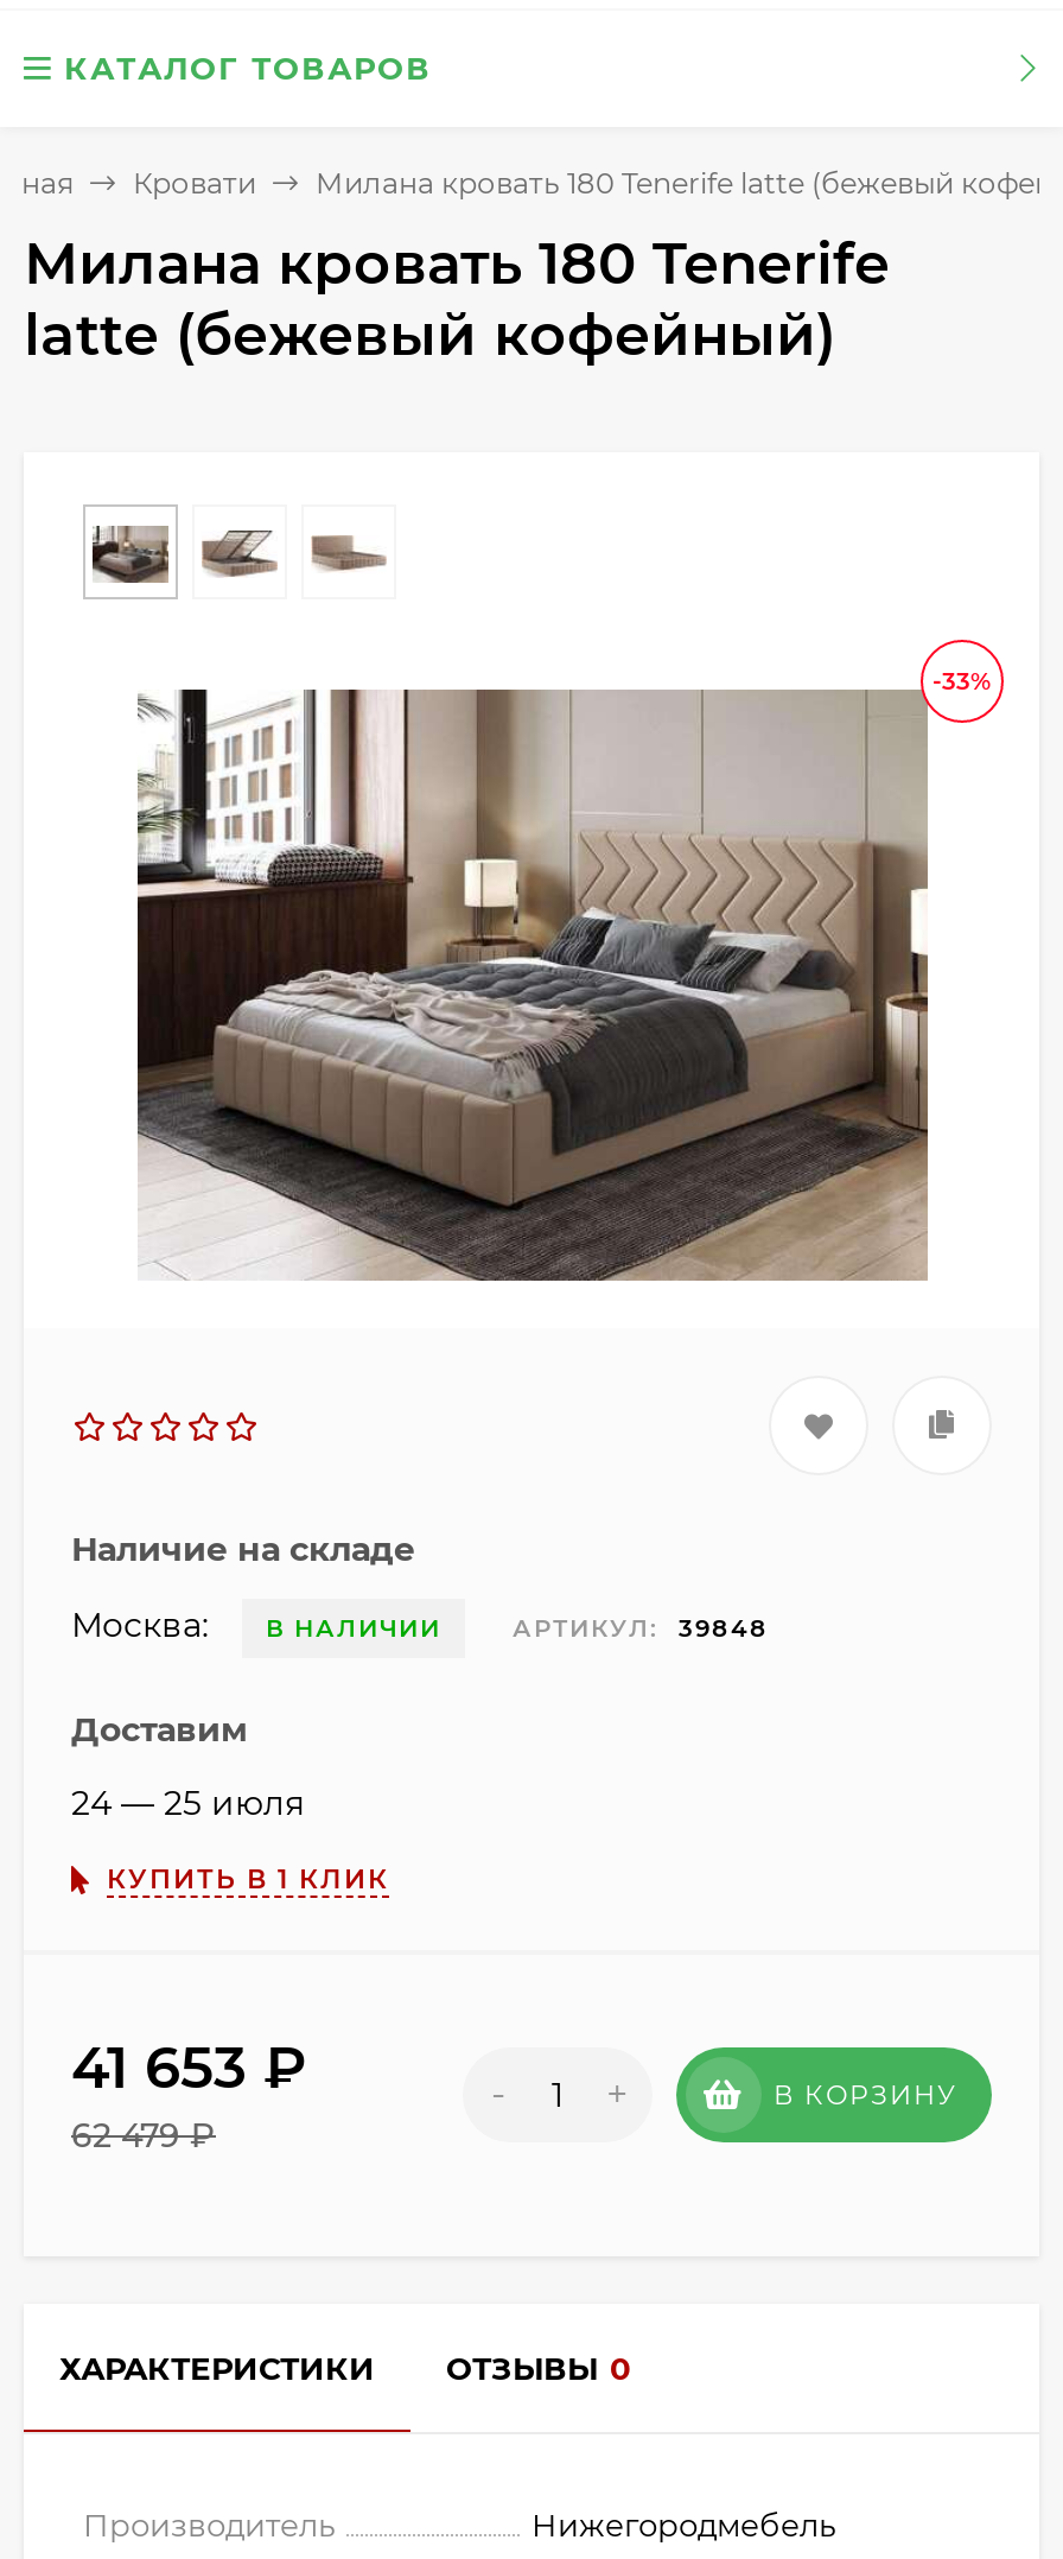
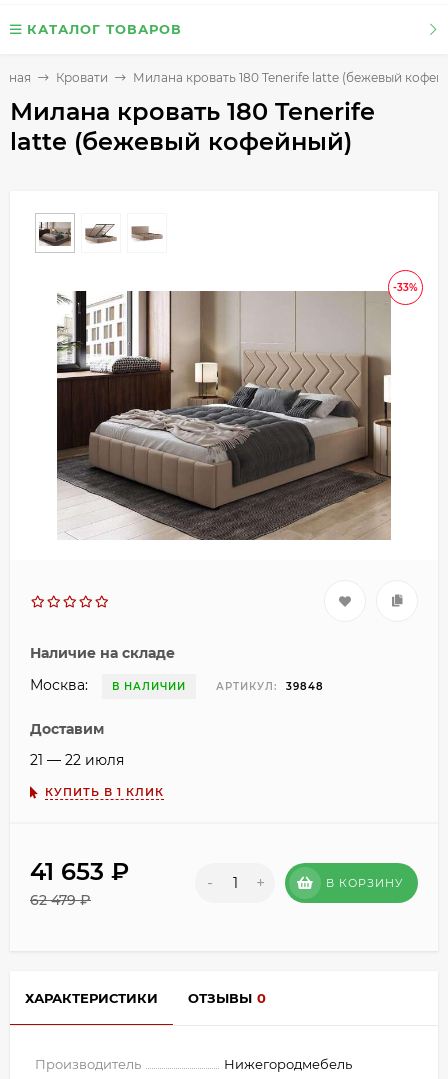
[71,1782,304,1824] 24 — 25 июля -> [30,751,124,769] 21 — 22 июля

